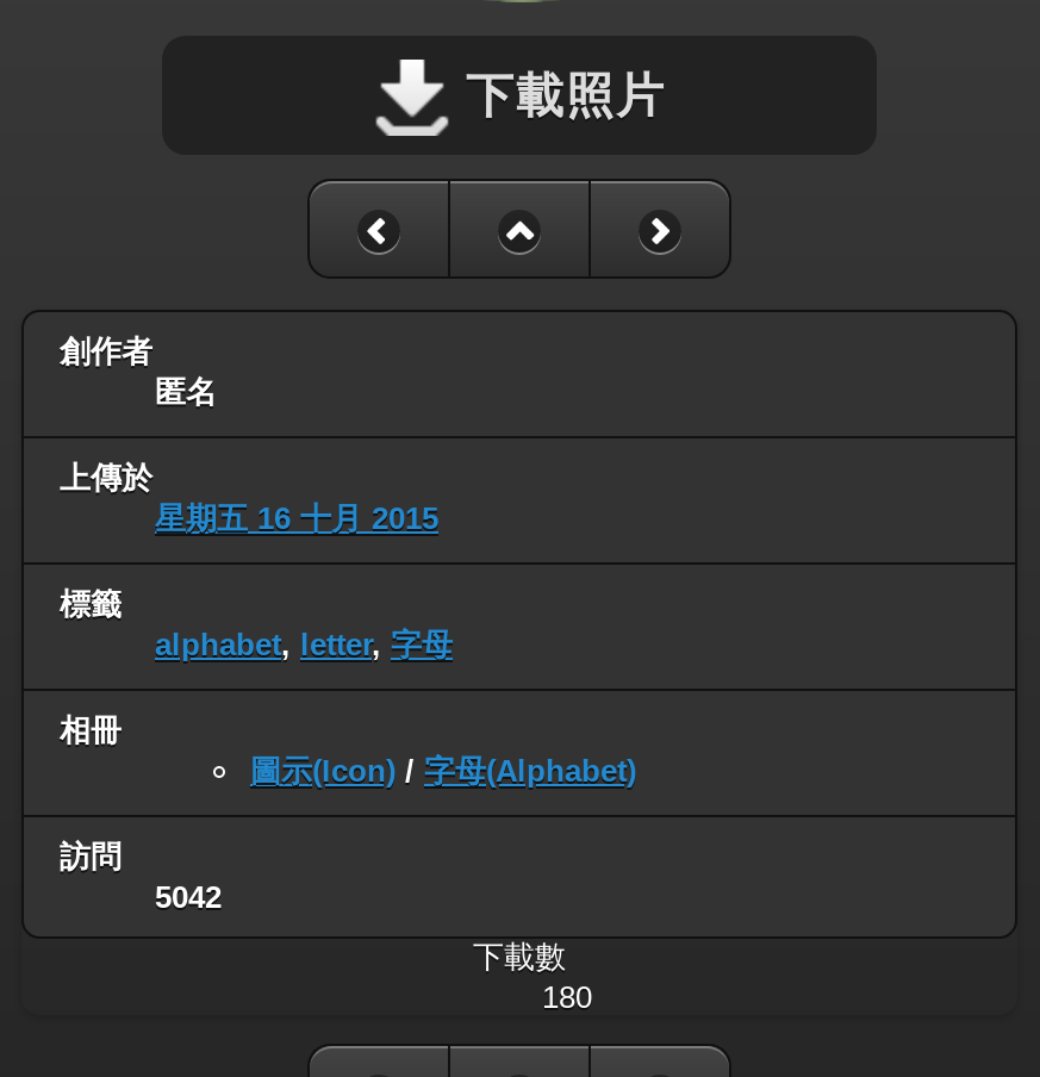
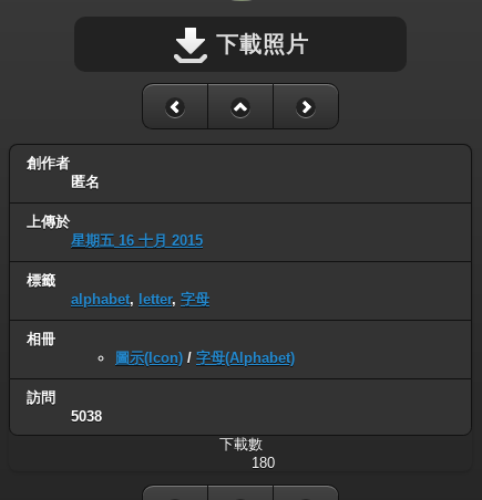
[155,878,222,914] 5042 -> [71,408,102,424] 5038

